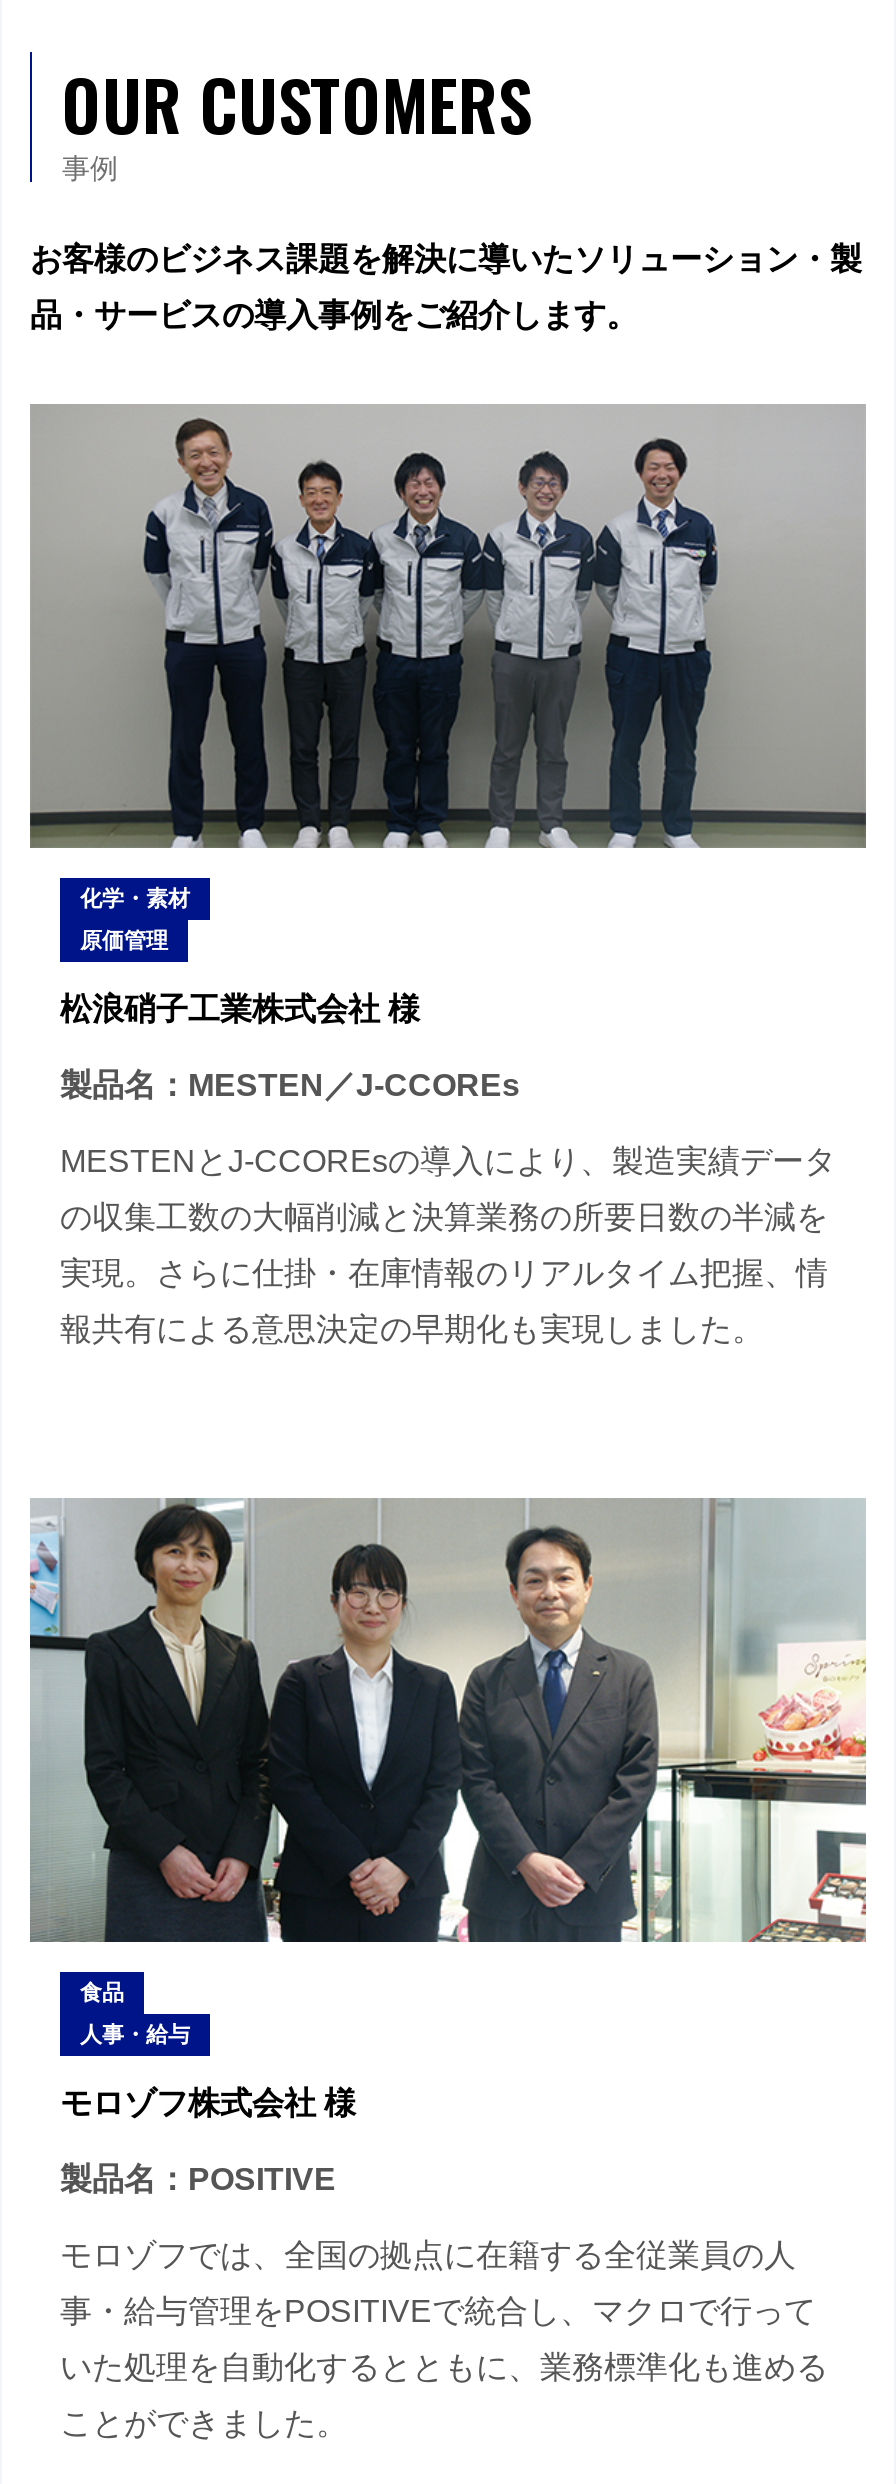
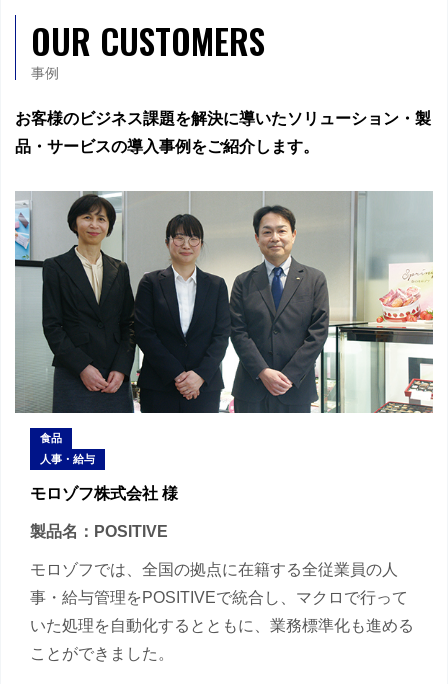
[30,406,868,1347] [image] | 化学・素材 | 原価管理 | 松浪硝子工業株式会社 様 | 製品名：MESTEN／J-CCOREs | MESTENとJ-CCOREsの導入により、製造実績データ | の収集工数の大幅削減と決算業務の所要日数の半減を | 実現。さらに仕掛・在庫情報のリアルタイム把握、情 | 報共有による意思決定の早期化も実現しました。 -> none

